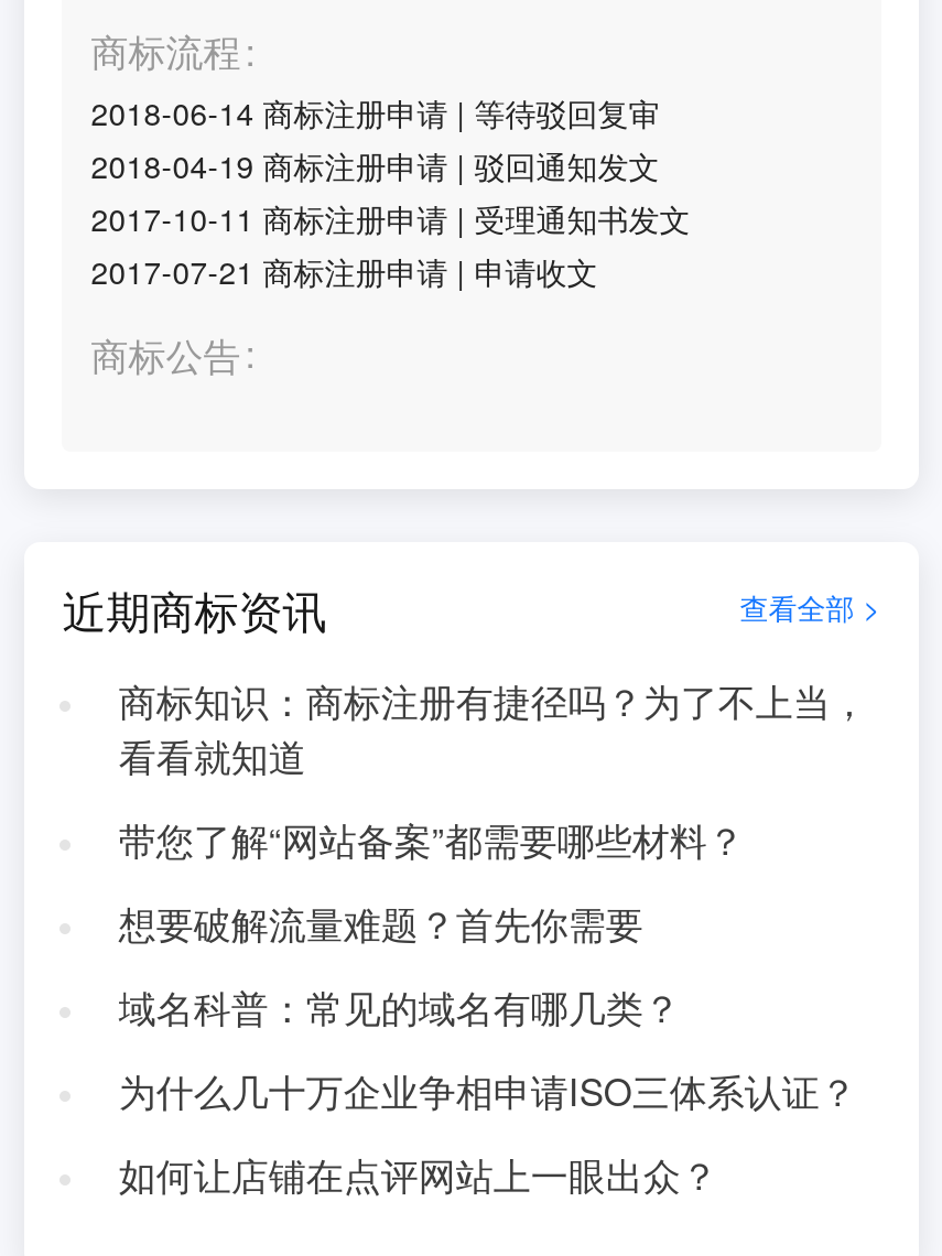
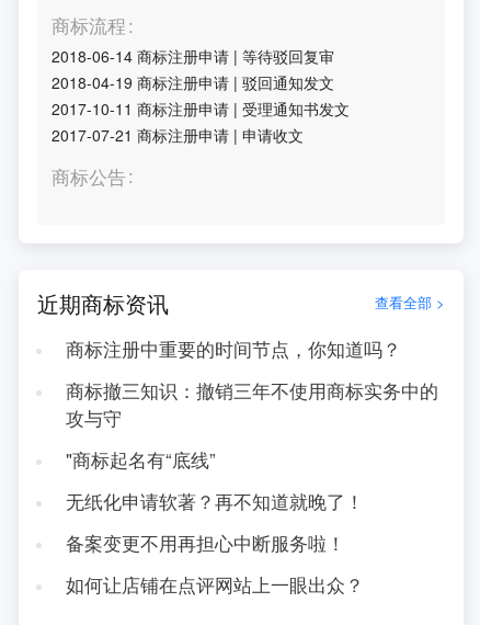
[119,674,868,782] 商标知识：商标注册有捷径吗？为了不上当， | 看看就知道 -> [66,336,401,362] 商标注册中重要的时间节点，你知道吗？
[119,813,744,866] 带您了解“网站备案”都需要哪些材料？ -> [66,377,438,431] 商标撤三知识：撤销三年不使用商标实务中的 | 攻与守
[119,897,643,950] 想要破解流量难题？首先你需要 -> [66,446,216,473] "商标起名有“底线”
[119,981,680,1033] 域名科普：常见的域名有哪几类？ -> [66,488,364,514] 无纸化申请软著？再不知道就晚了！
[119,1064,857,1117] 为什么几十万企业争相申请ISO三体系认证？ -> [66,529,345,556] 备案变更不用再担心中断服务啦！

